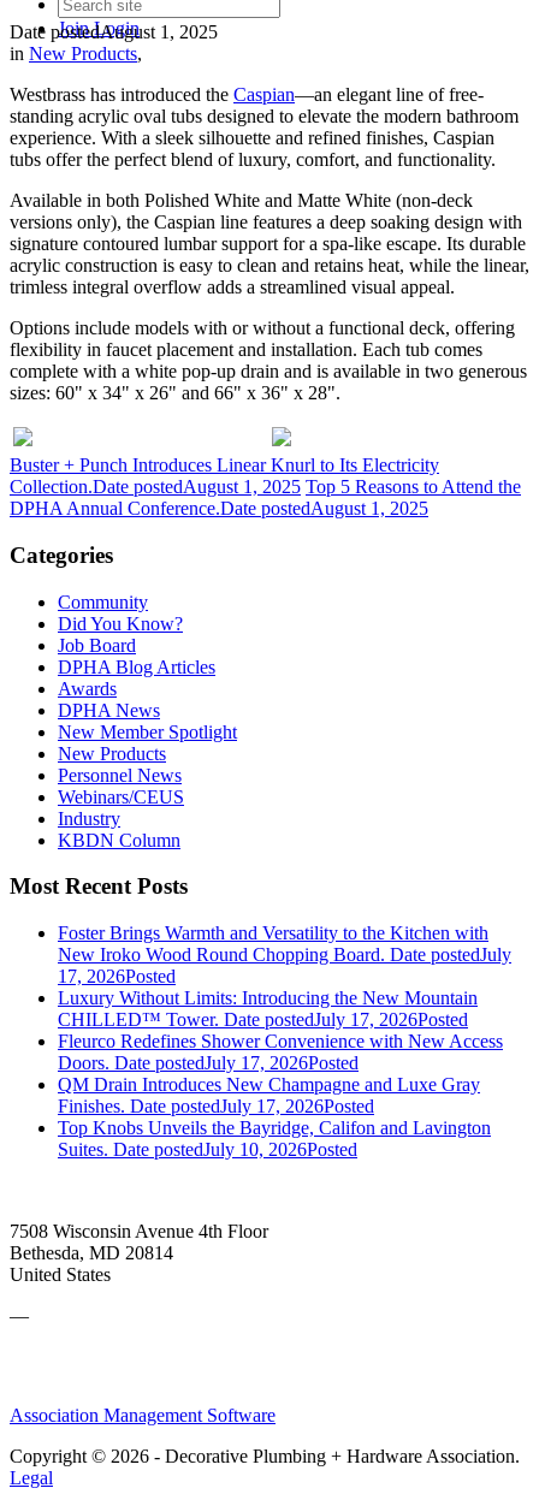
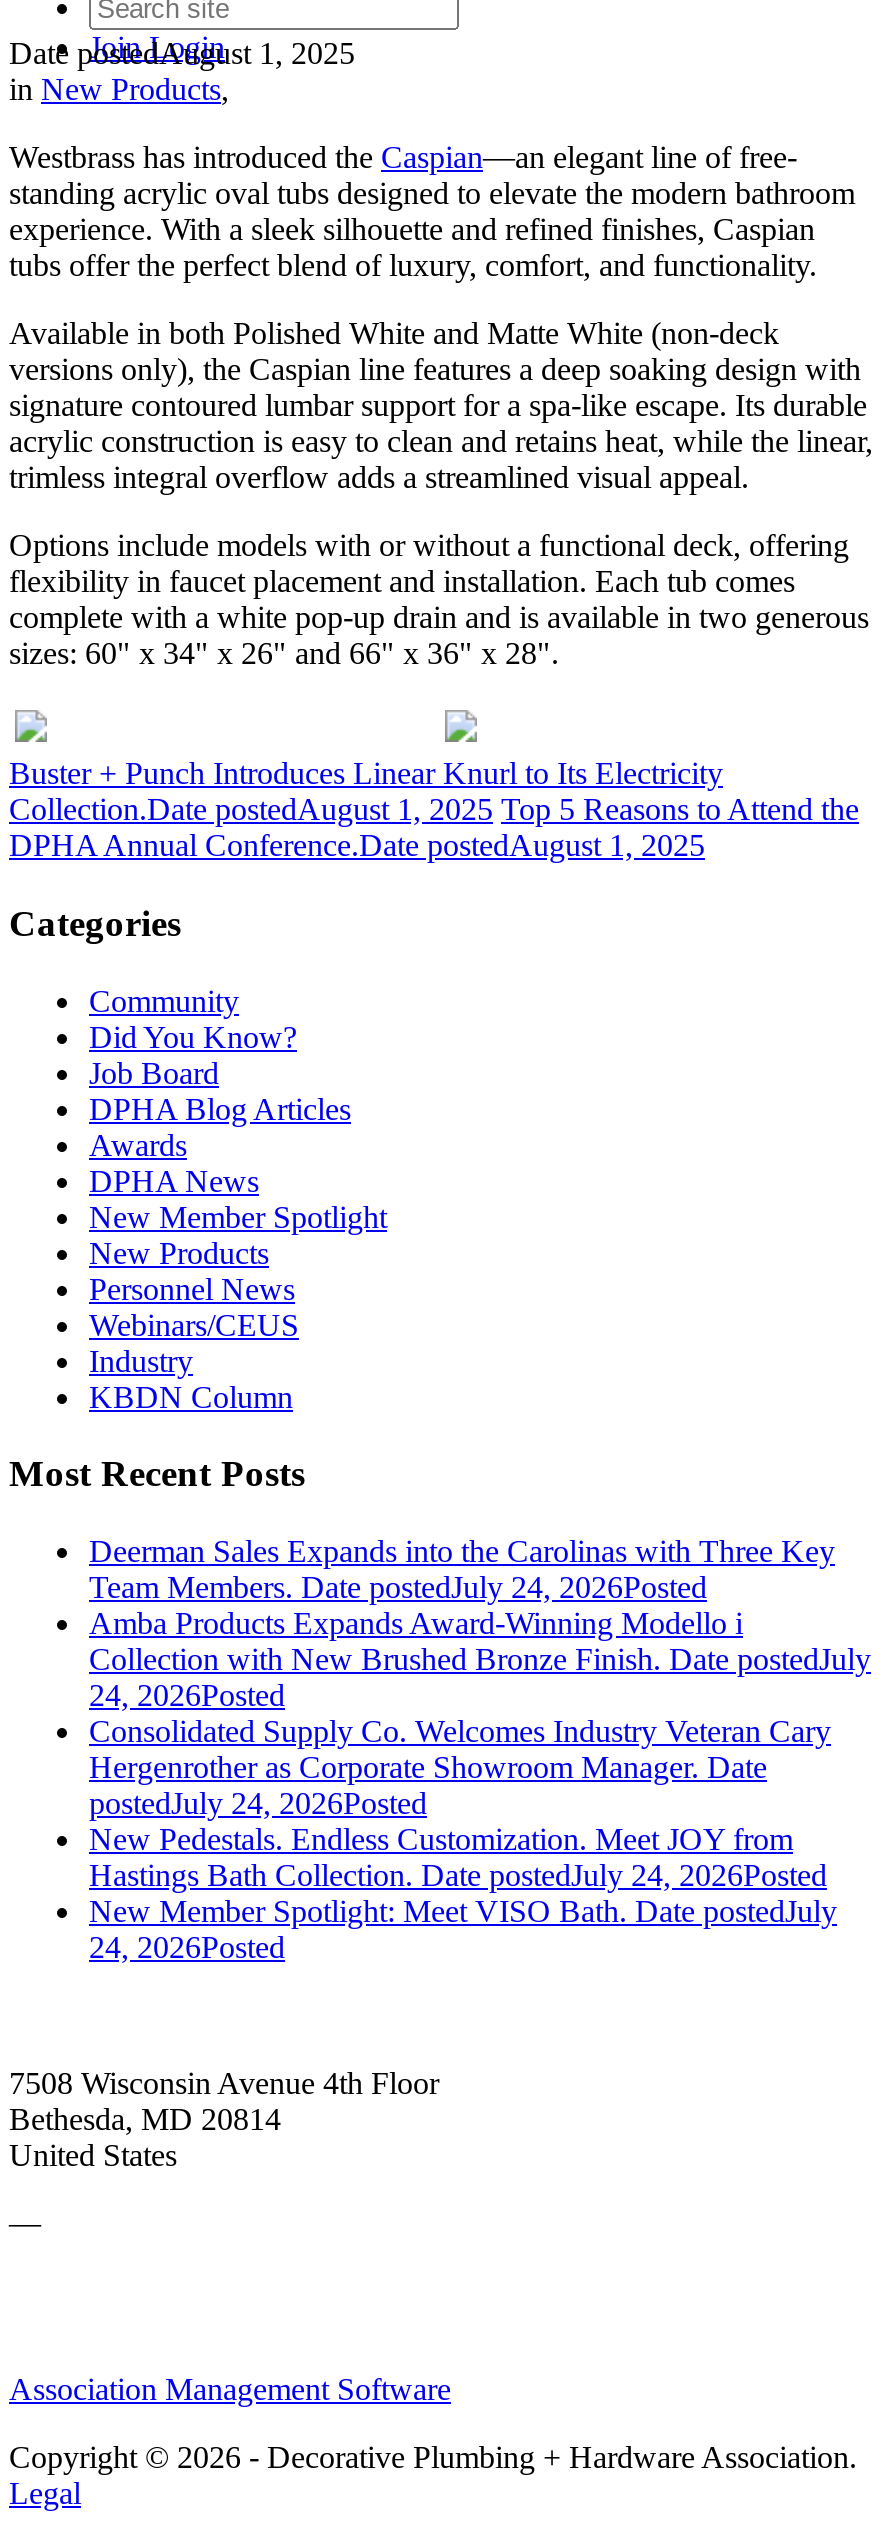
[58,923,511,1160] Foster Brings Warmth and Versatility to the Kitchen with | New Iroko Wood Round Chopping Board. Date postedJuly | 17, 2026Posted | Luxury Without Limits: Introducing the New Mountain | CHILLED™ Tower. Date postedJuly 17, 2026Posted | Fleurco Redefines Shower Convenience with New Access | Doors. Date postedJuly 17, 2026Posted | QM Drain Introduces New Champagne and Luxe Gray | Finishes. Date postedJuly 17, 2026Posted | Top Knobs Unveils the Bayridge, Califon and Lavington | Suites. Date postedJuly 10, 2026Posted -> [89,1534,871,1964] Deerman Sales Expands into the Carolinas with Three Key | Team Members. Date postedJuly 24, 2026Posted | Amba Products Expands Award-Winning Modello i | Collection with New Brushed Bronze Finish. Date postedJuly | 24, 2026Posted | Consolidated Supply Co. Welcomes Industry Veteran Cary | Hergenrother as Corporate Showroom Manager. Date | postedJuly 24, 2026Posted | New Pedestals. Endless Customization. Meet JOY from | Hastings Bath Collection. Date postedJuly 24, 2026Posted | New Member Spotlight: Meet VISO Bath. Date postedJuly | 24, 2026Posted

